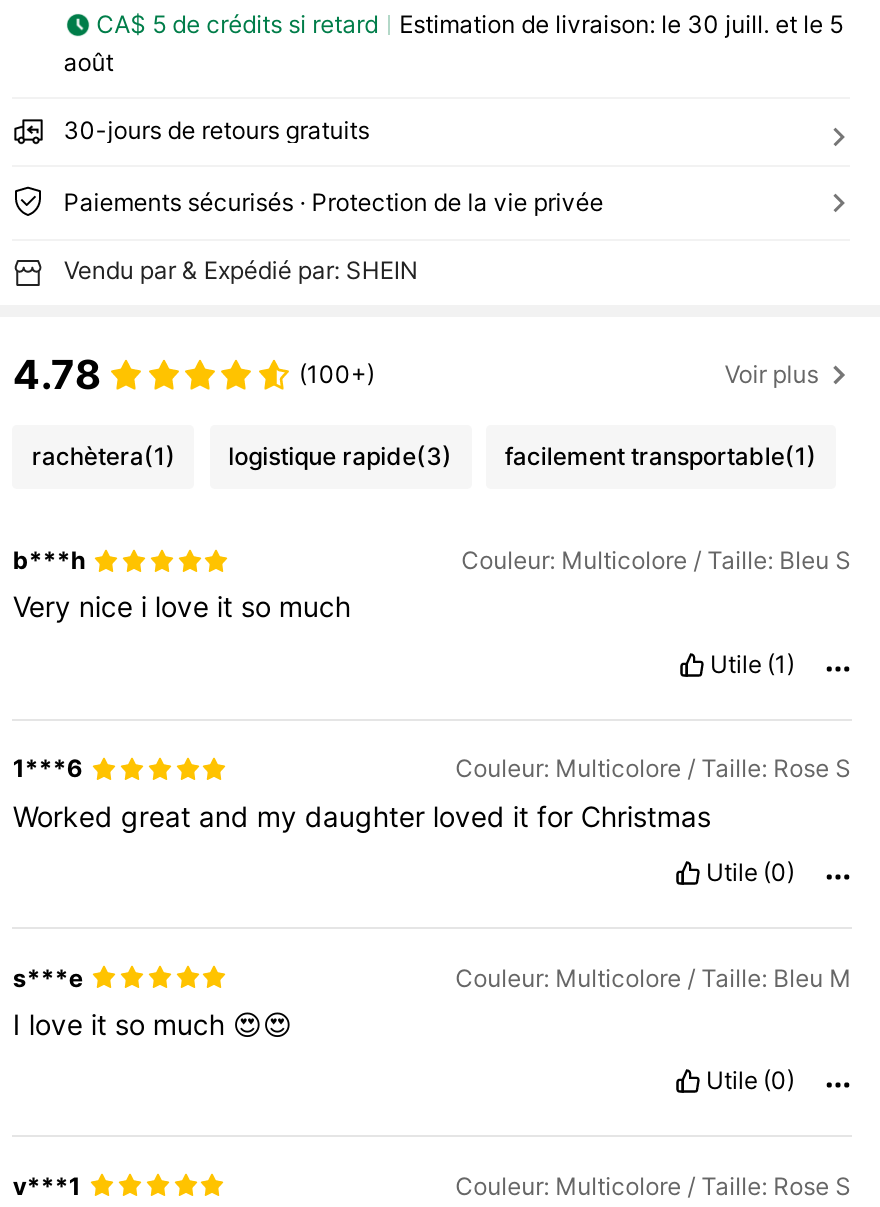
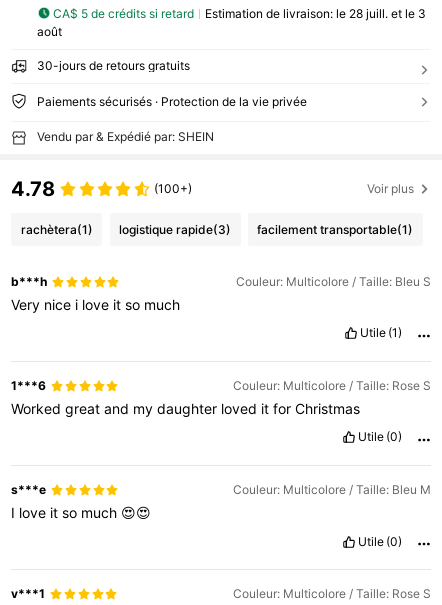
[399,9,843,39] Estimation de livraison: le 30 juill. et le 5 -> [205,6,426,21] Estimation de livraison: le 28 juill. et le 3

